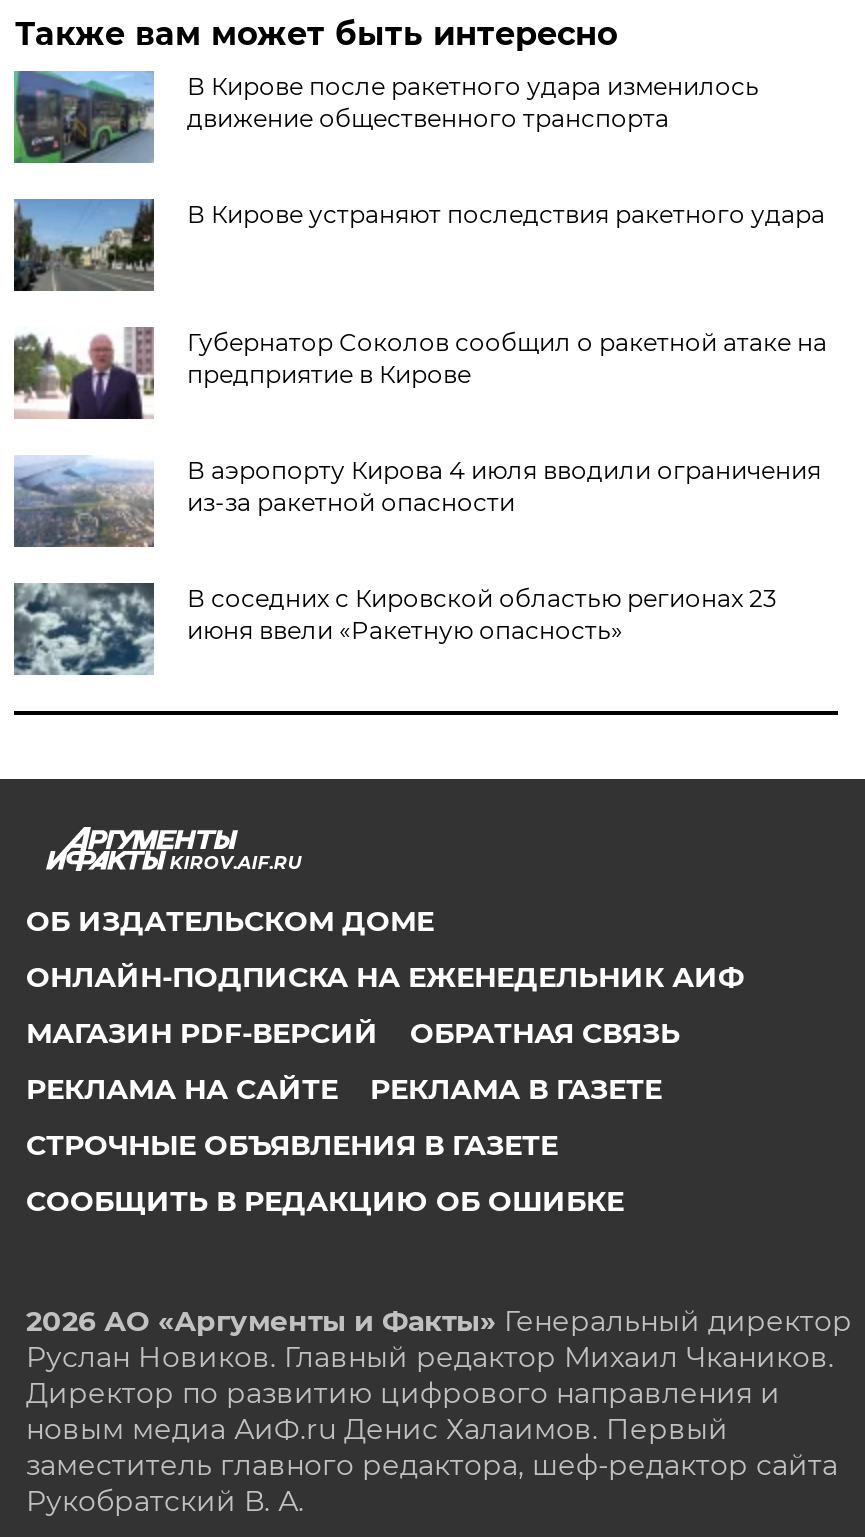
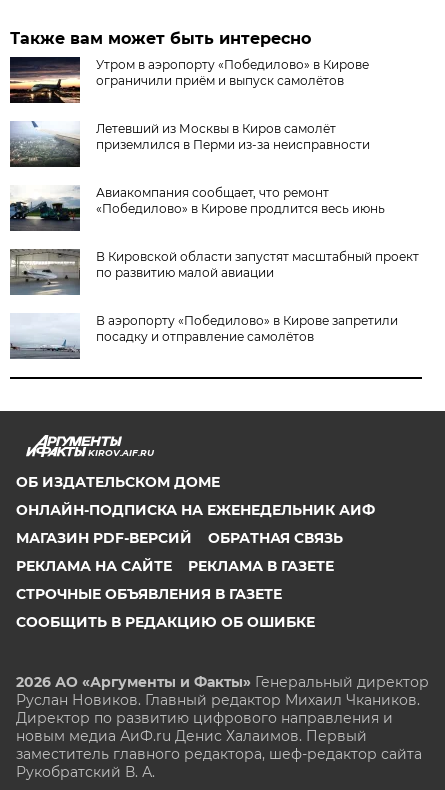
[12,69,759,165] [image] | В Кирове после ракетного удара изменилось | движение общественного транспорта -> [9,56,369,104] [image] | Утром в аэропорту «Победилово» в Кирове | ограничили приём и выпуск самолётов
[14,197,825,293] [image] | В Кирове устраняют последствия ракетного удара -> [9,121,370,168] [image] | Летевший из Москвы в Киров самолёт | приземлился в Перми из-за неисправности
[12,327,827,419] [image] | Губернатор Соколов сообщил о ракетной атаке на | предприятие в Кирове -> [9,185,385,232] [image] | Авиакомпания сообщает, что ремонт | «Победилово» в Кирове продлится весь июнь
[14,455,821,547] [image] | В аэропорту Кирова 4 июля вводили ограничения | из-за ракетной опасности -> [9,248,419,295] [image] | В Кировской области запустят масштабный проект | по развитию малой авиации
[12,581,777,675] [image] | В соседних с Кировской областью регионах 23 | июня ввели «Ракетную опасность» -> [10,313,398,359] [image] | В аэропорту «Победилово» в Кирове запретили | посадку и отправление самолётов

